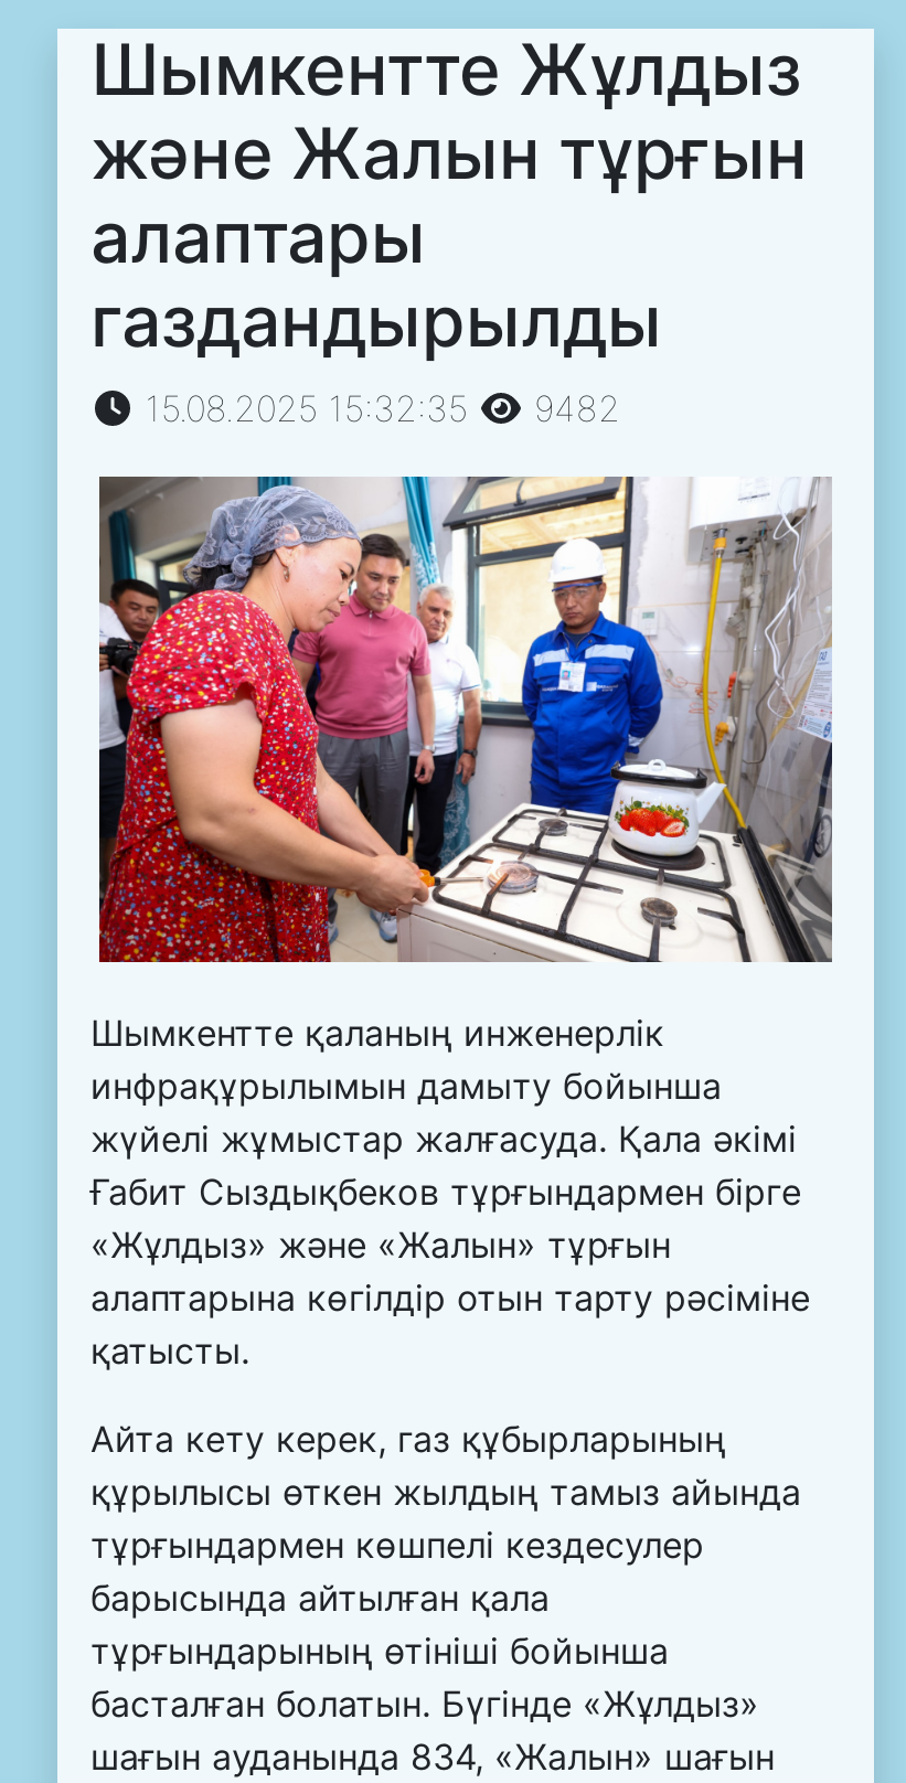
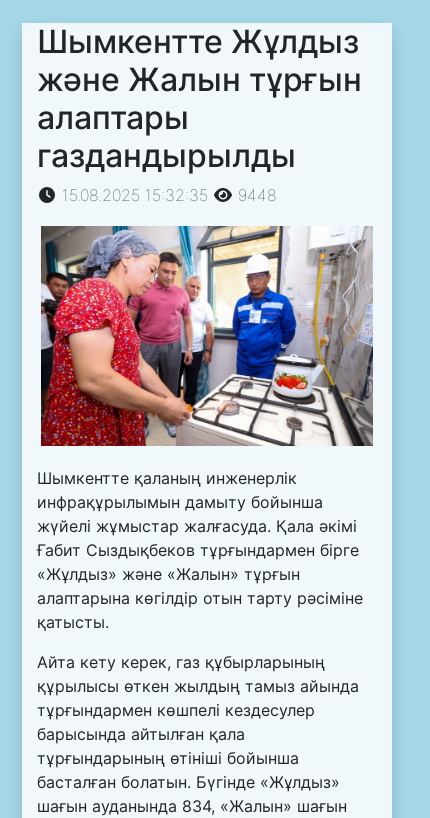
[135,386,620,430] 15.08.2025 15:32:35 9482 -> [57,185,277,205] 15.08.2025 15:32:35 9448

